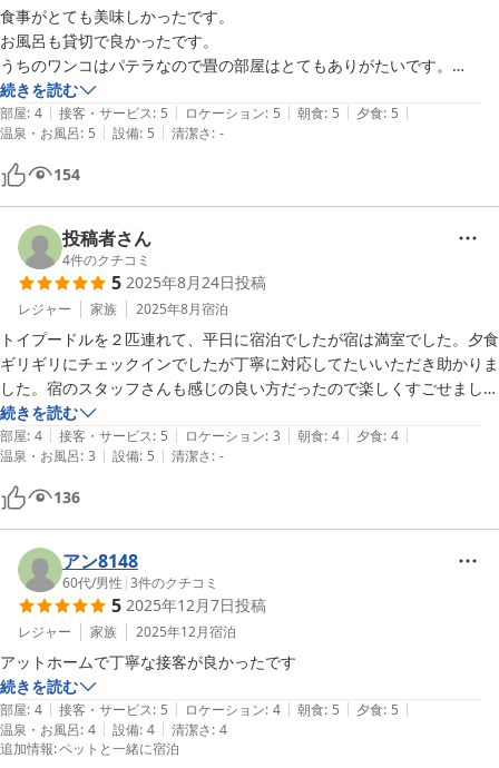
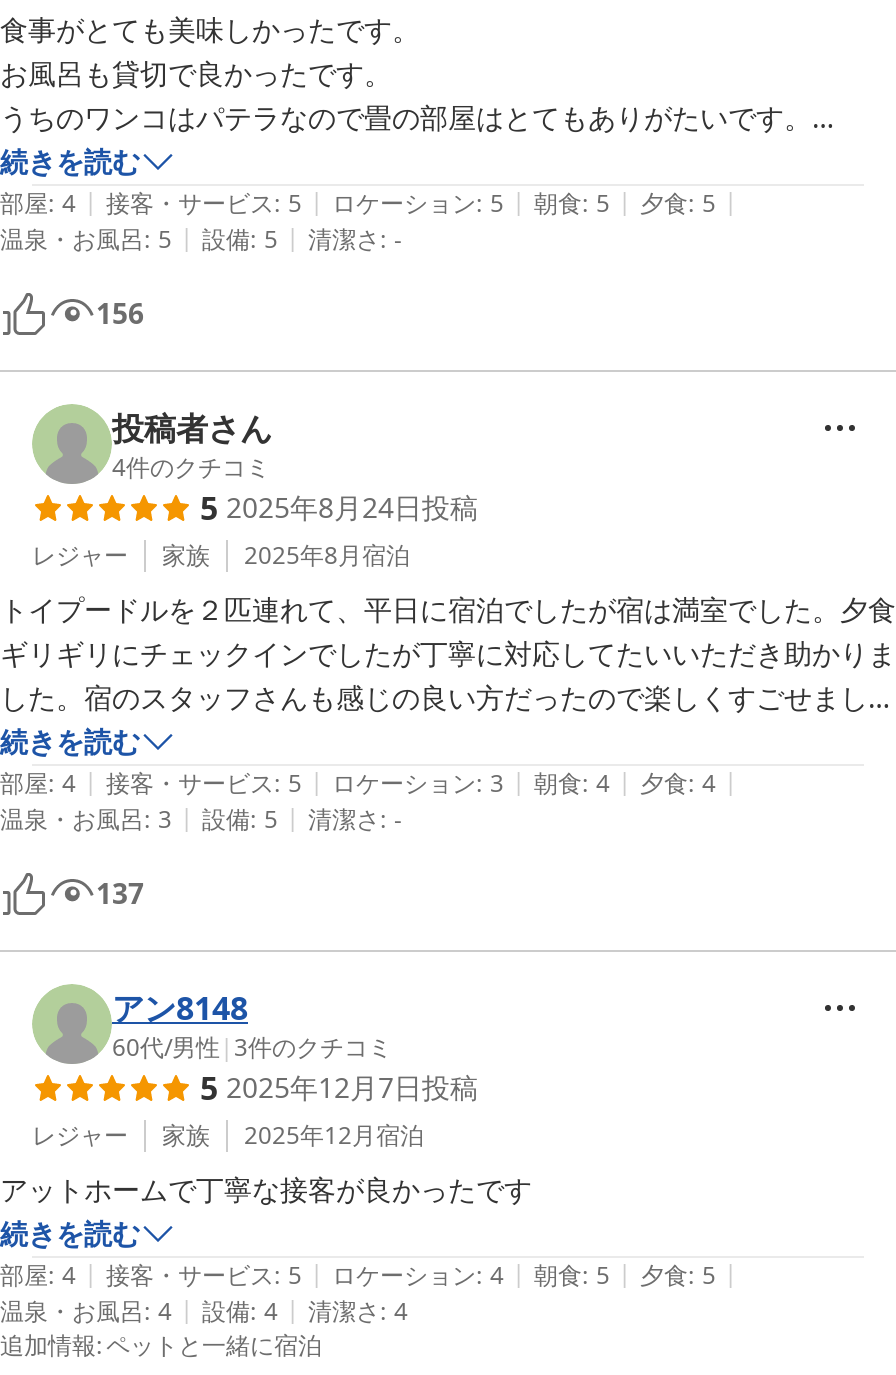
[53,164,80,185] 154 -> [96,294,144,332] 156
[53,486,80,508] 136 -> [96,874,144,912] 137

